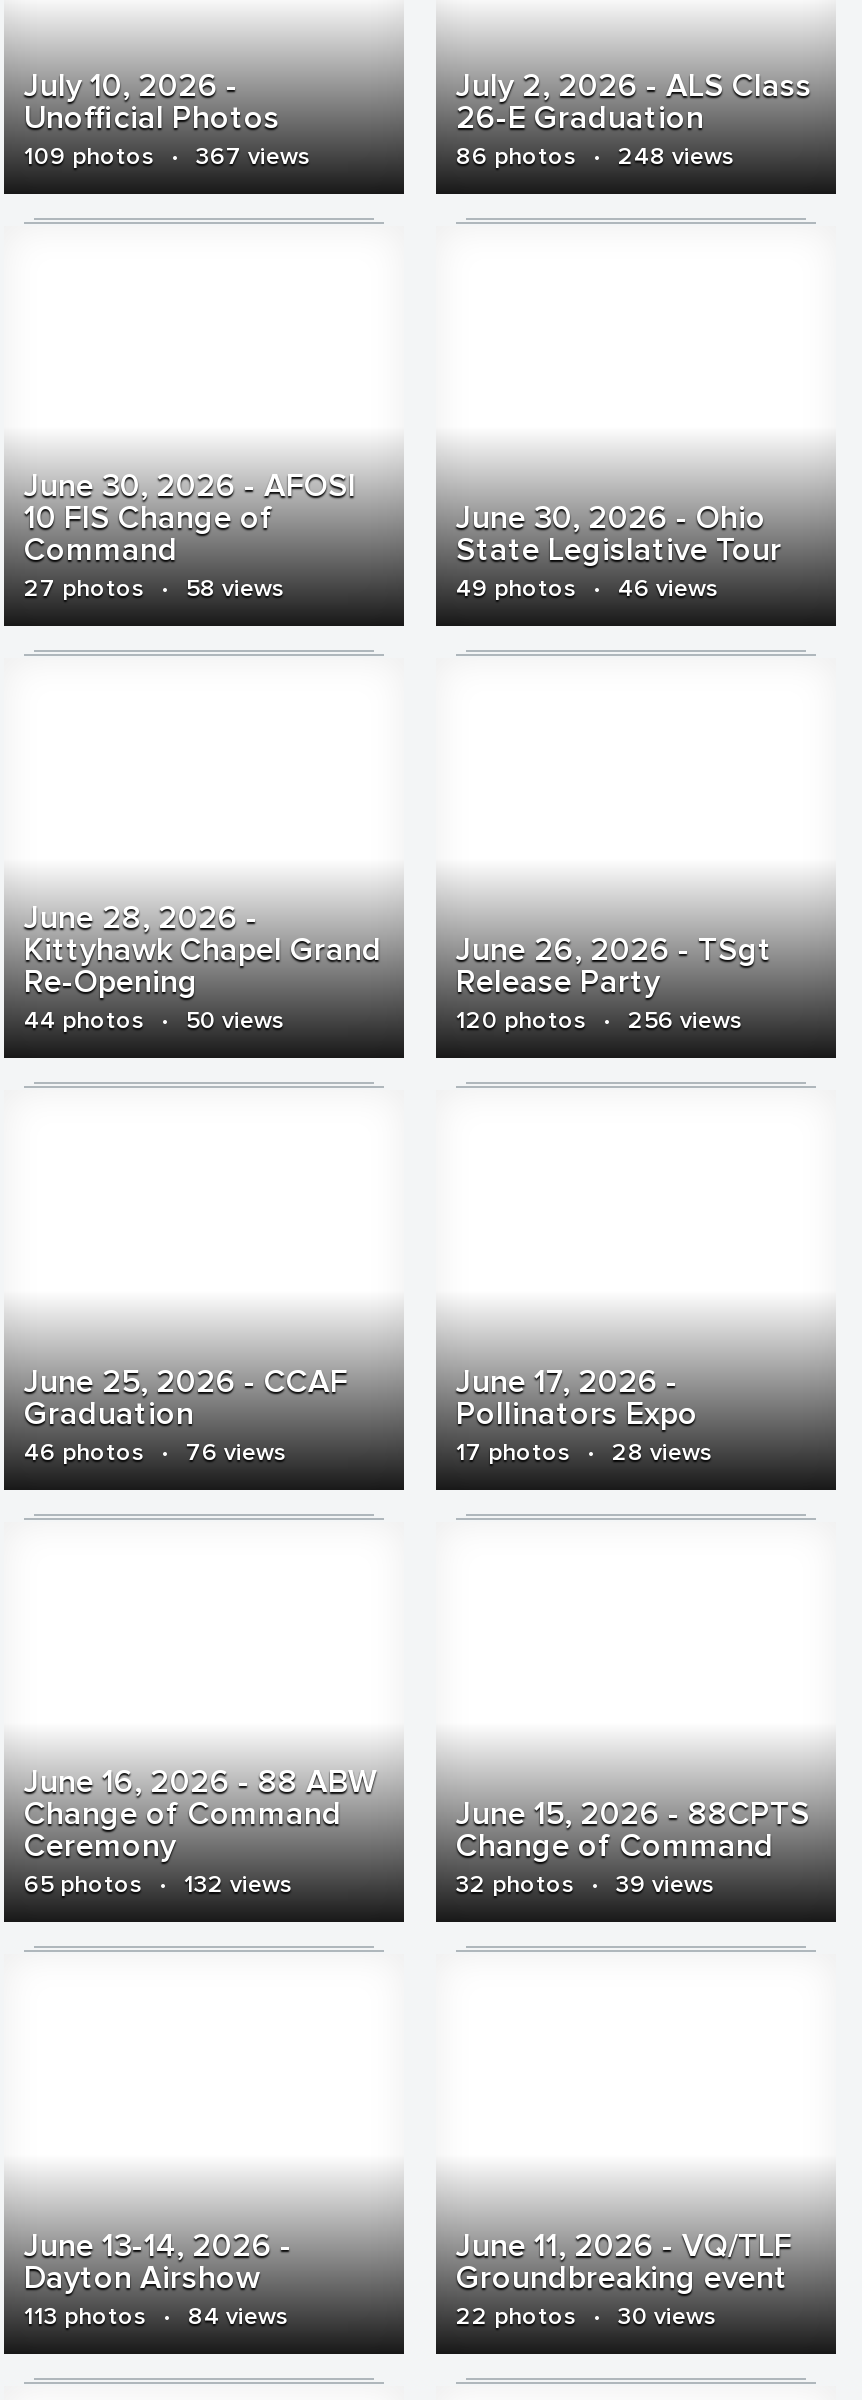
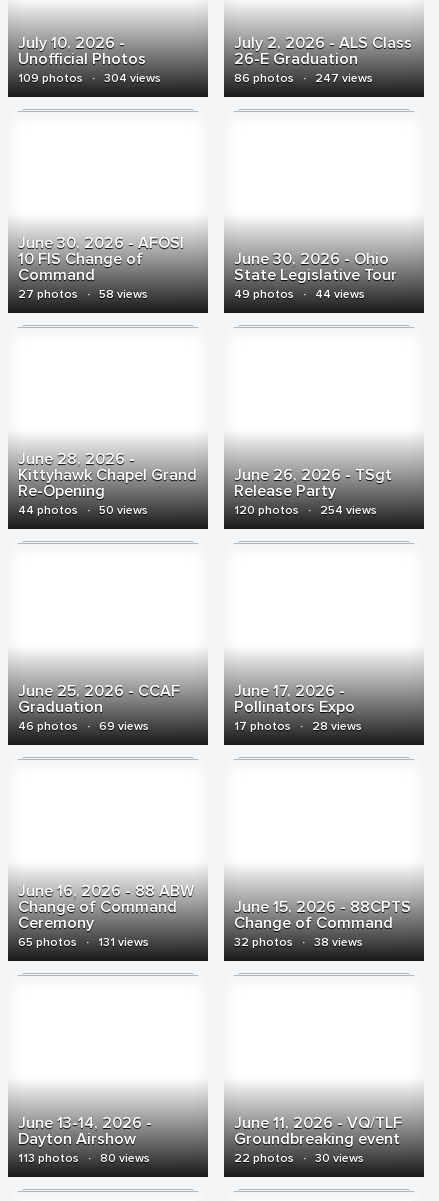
[24,142,310,172] 109 photos · 367 views -> [18,71,161,86] 109 photos · 304 views
[456,142,734,172] 86 photos · 248 views -> [234,71,373,86] 86 photos · 247 views
[456,574,718,604] 49 photos · 46 views -> [234,287,365,302] 49 photos · 44 views
[456,1006,742,1036] 120 photos · 256 views -> [234,503,377,518] 120 photos · 254 views
[24,1438,286,1468] 46 photos · 76 views -> [18,719,149,734] 46 photos · 69 views
[24,1870,292,1900] 65 photos · 132 views -> [18,935,149,950] 65 photos · 131 views
[456,1870,714,1900] 32 photos · 39 views -> [234,935,363,950] 32 photos · 38 views
[24,2302,288,2332] 113 photos · 84 views -> [18,1151,150,1166] 113 photos · 80 views

